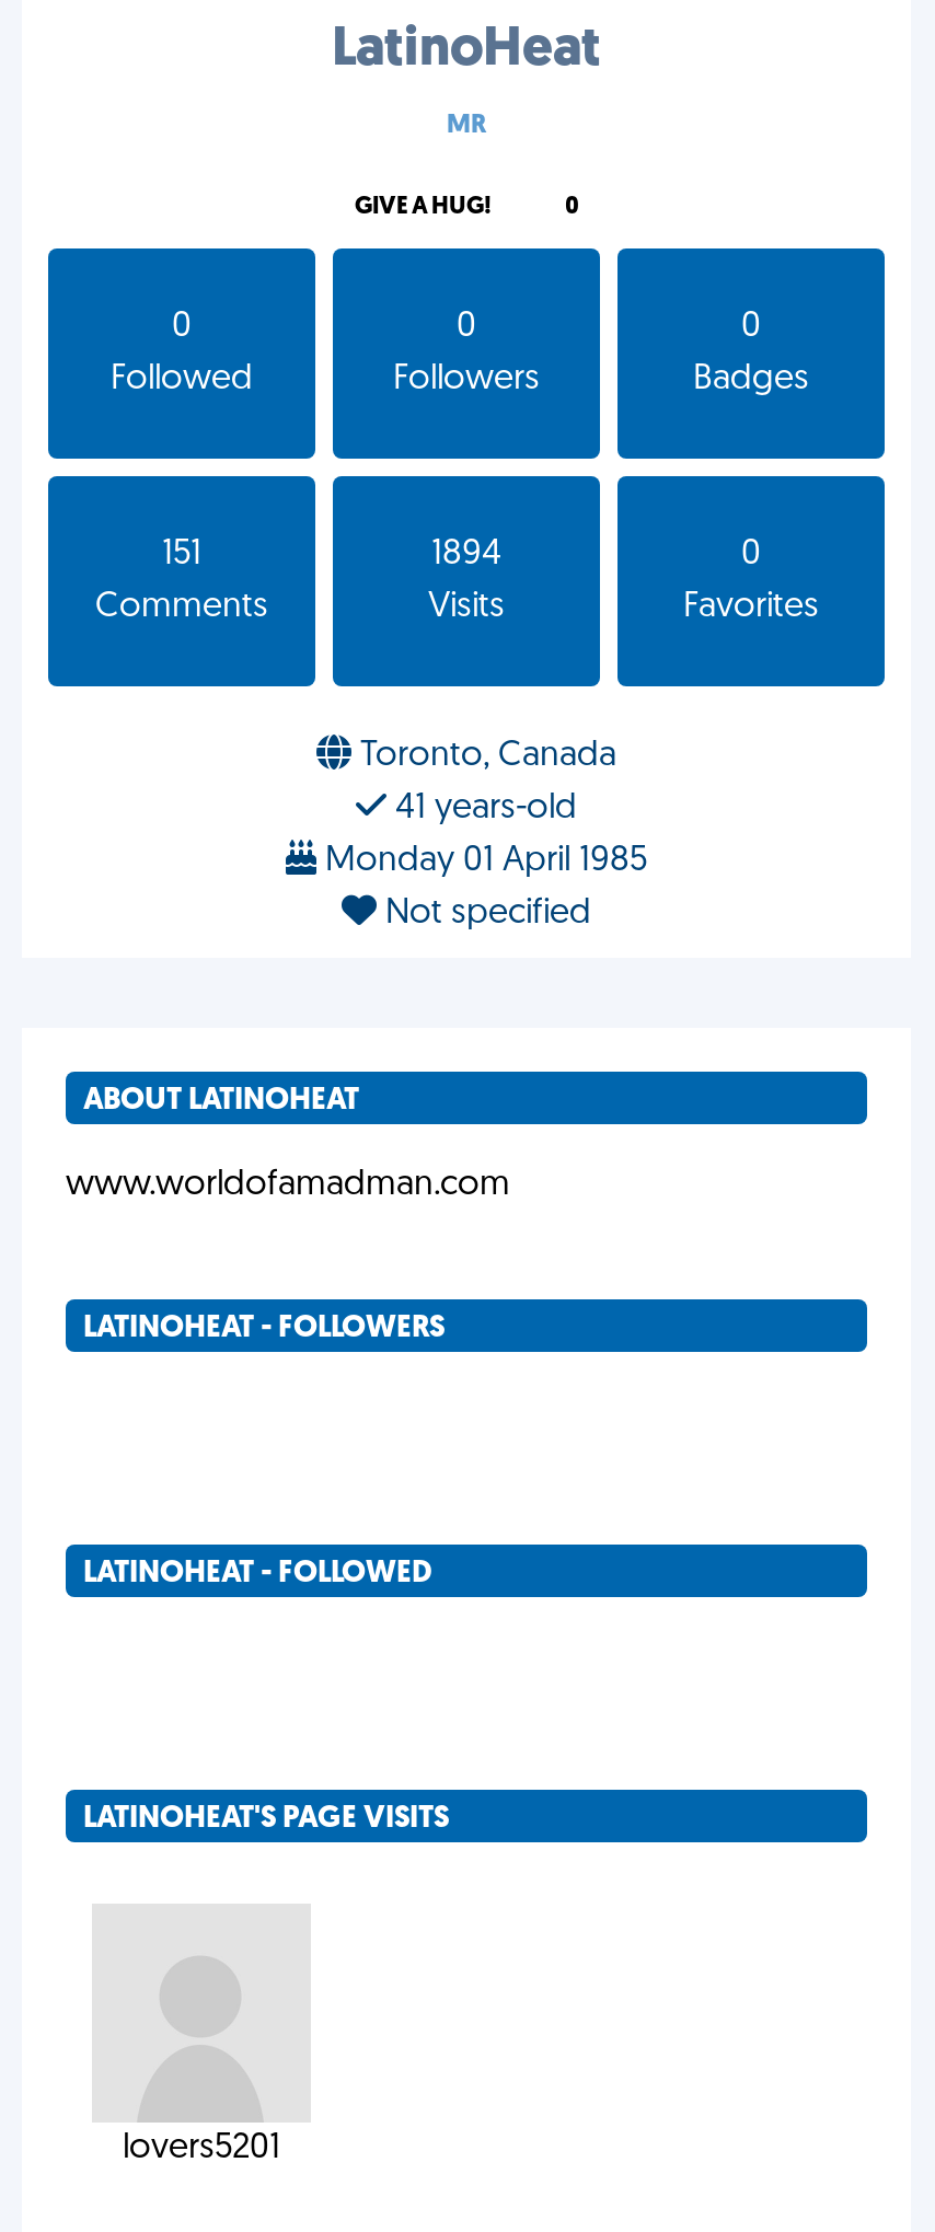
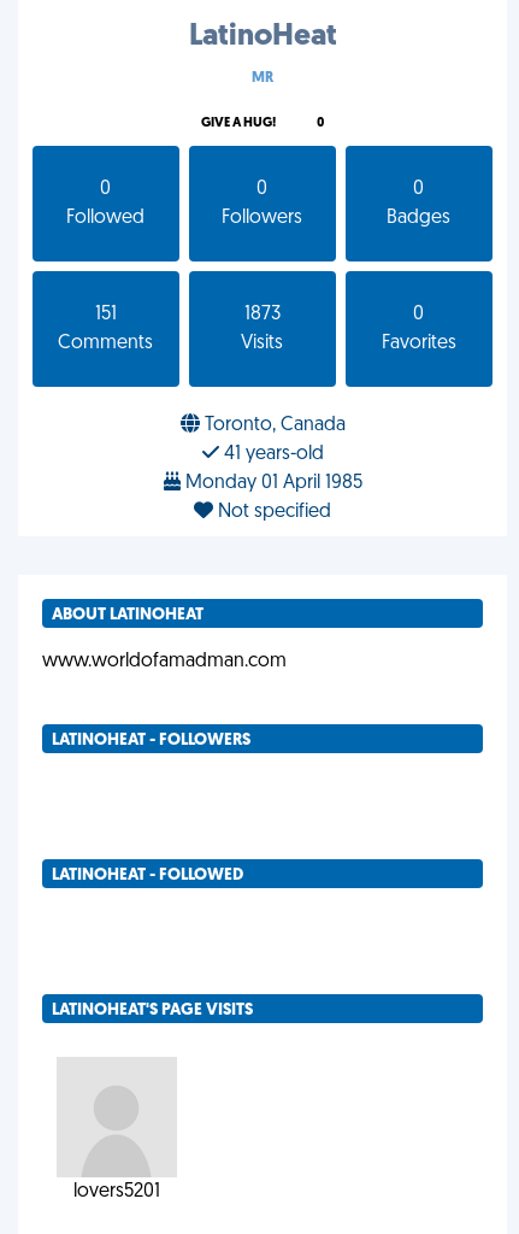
[431,537,501,573] 1894 -> [244,305,281,324] 1873

